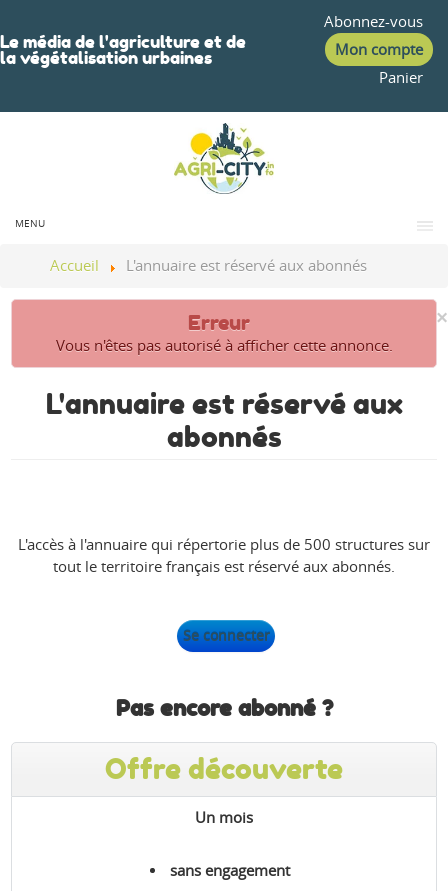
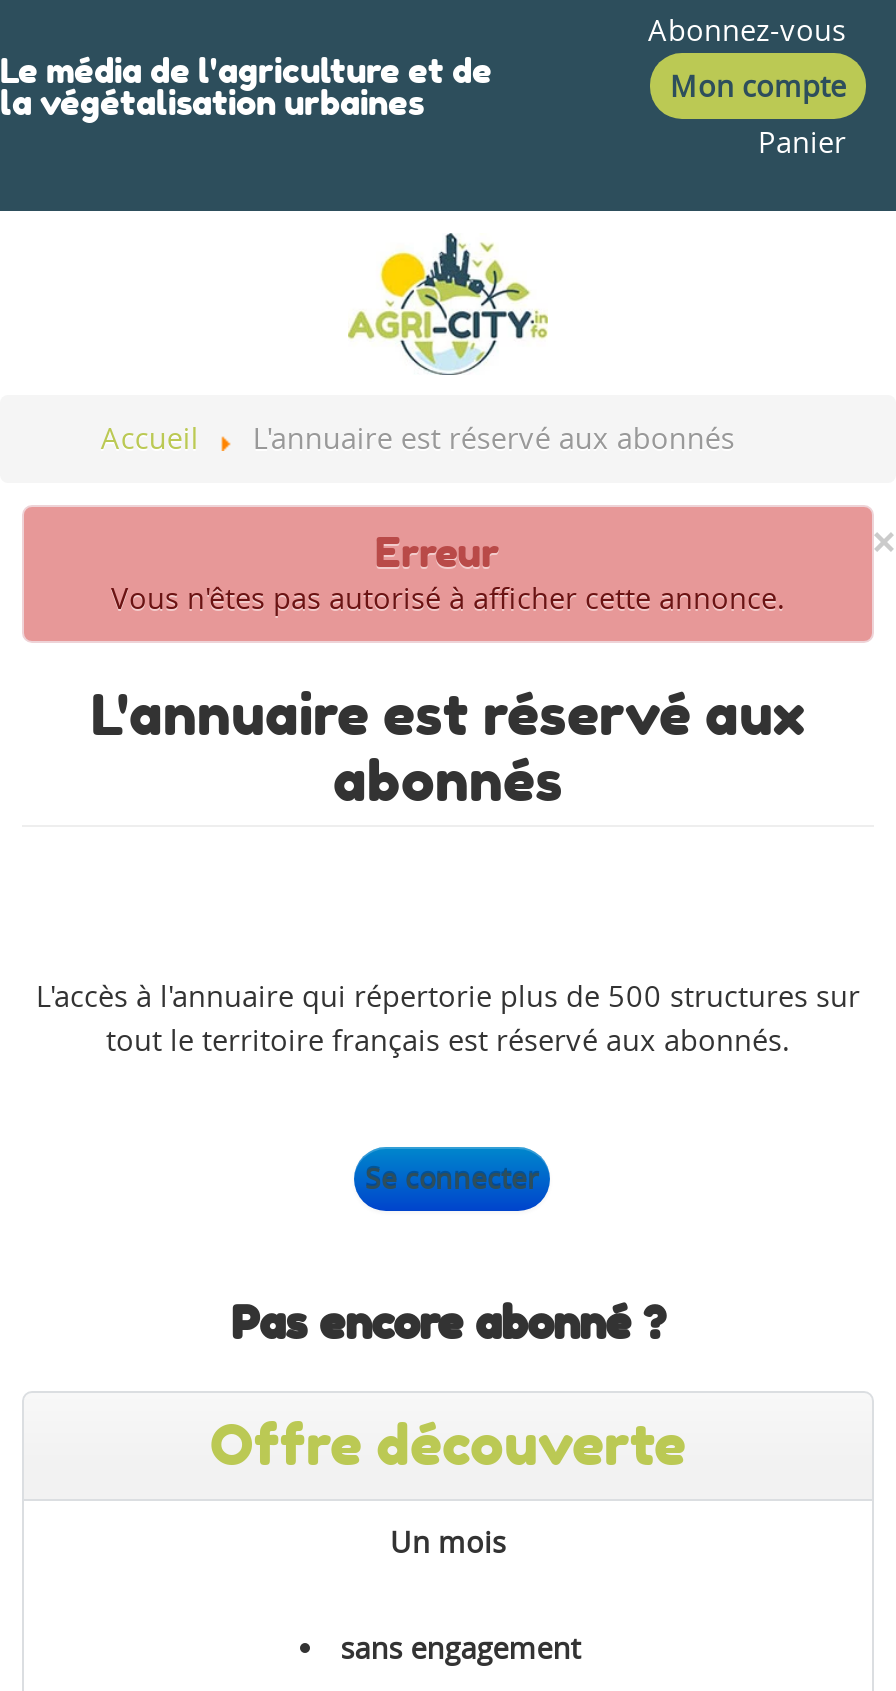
[15,217,45,230] MENU -> none

